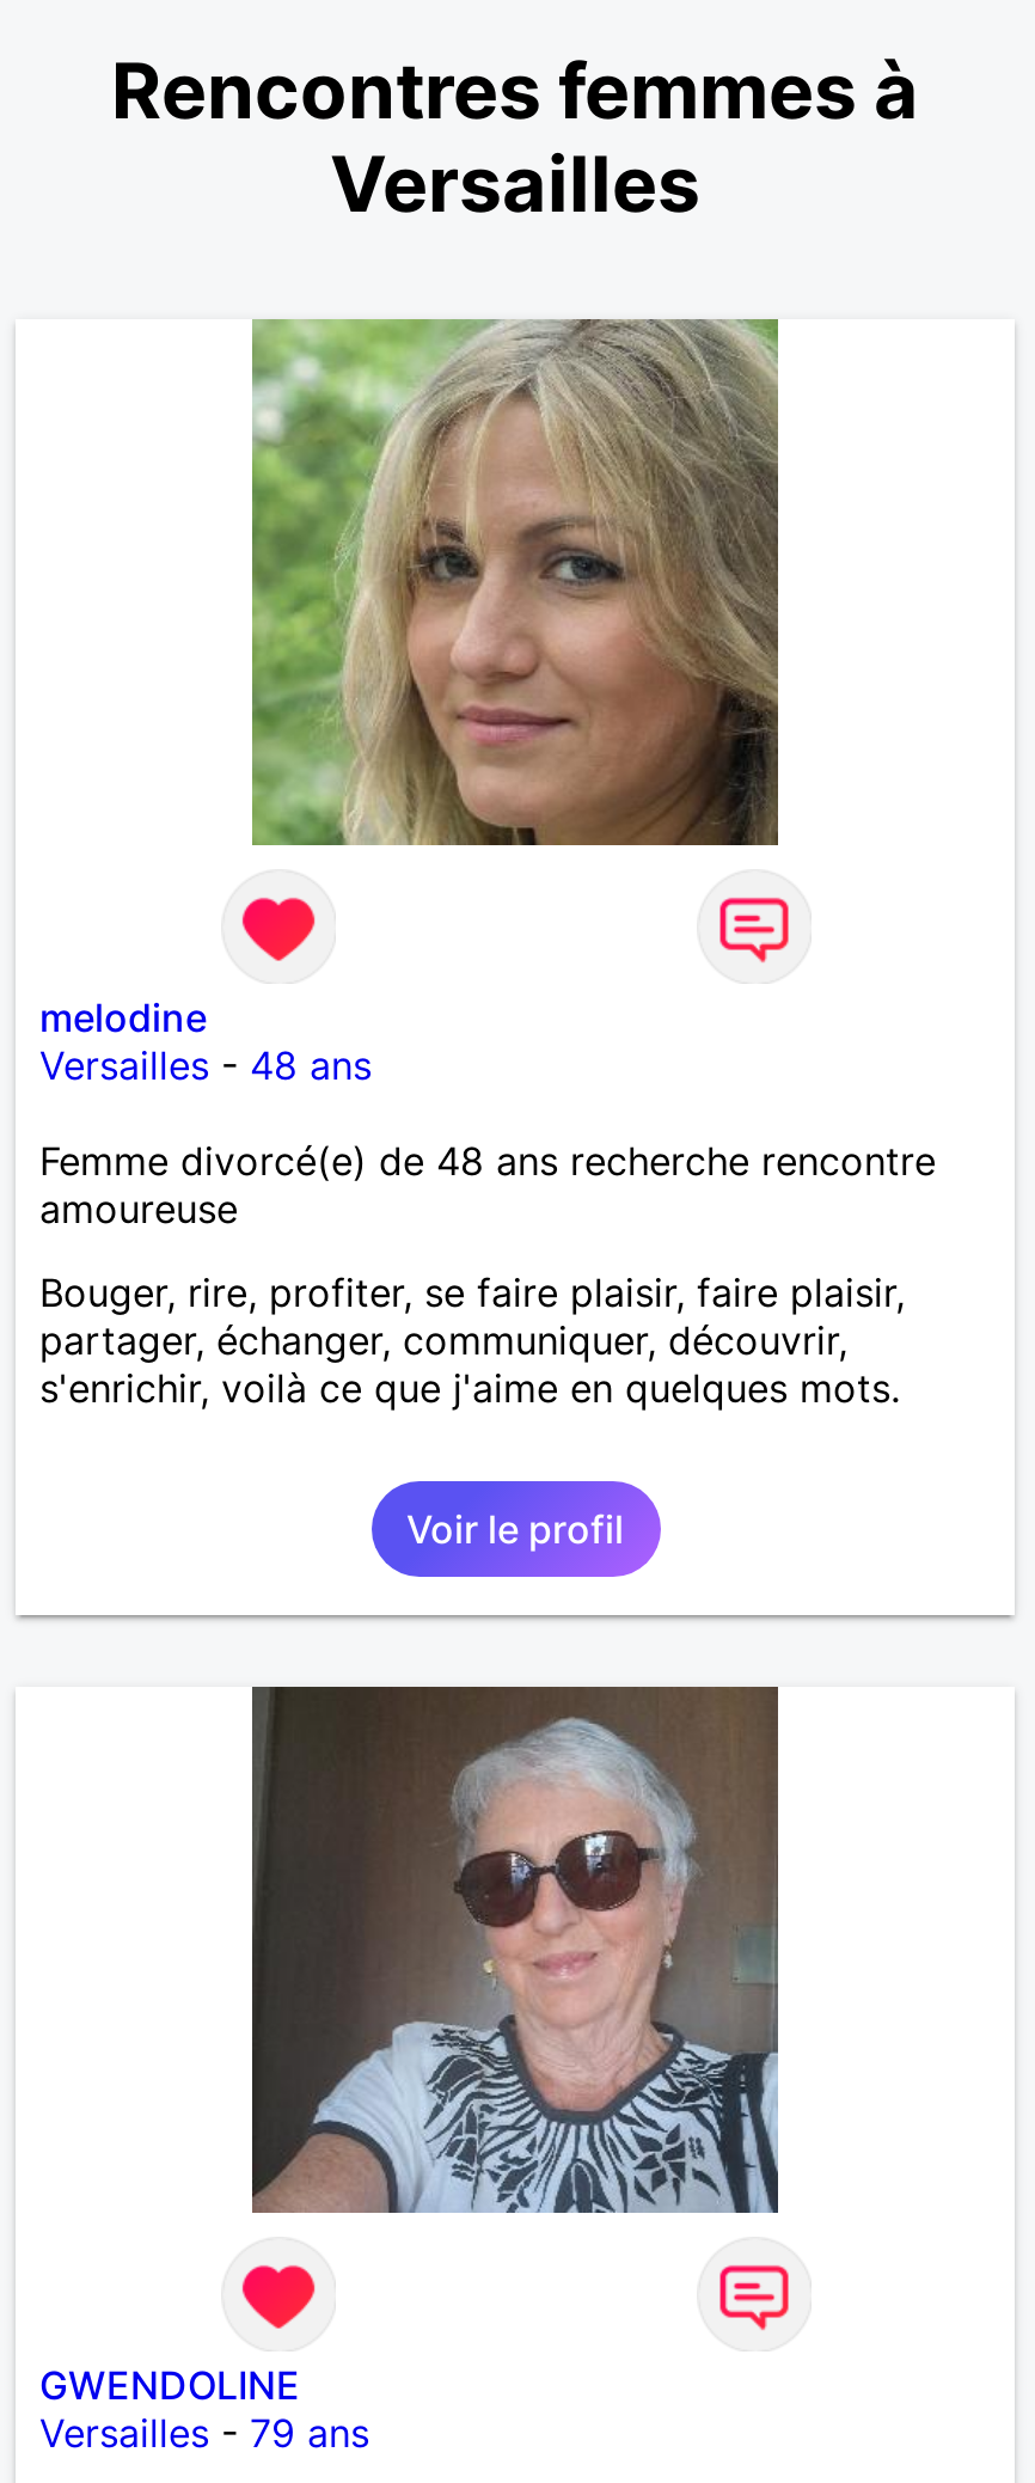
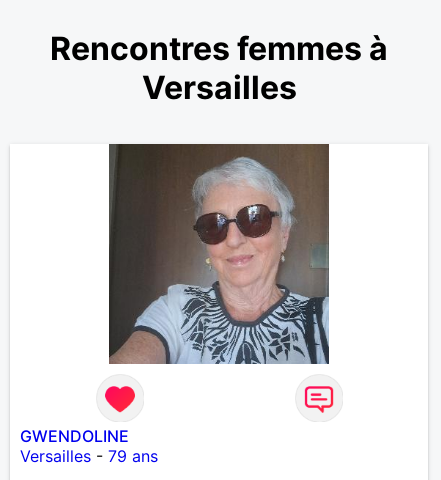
[250,317,780,848] [image] -> none
[39,993,936,1553] melodine | Versailles - 48 ans | Femme divorcé(e) de 48 ans recherche rencontre | amoureuse | Bouger, rire, profiter, se faire plaisir, faire plaisir, | partager, échanger, communiquer, découvrir, | s'enrichir, voilà ce que j'aime en quelques mots. | Voir le profil -> none

